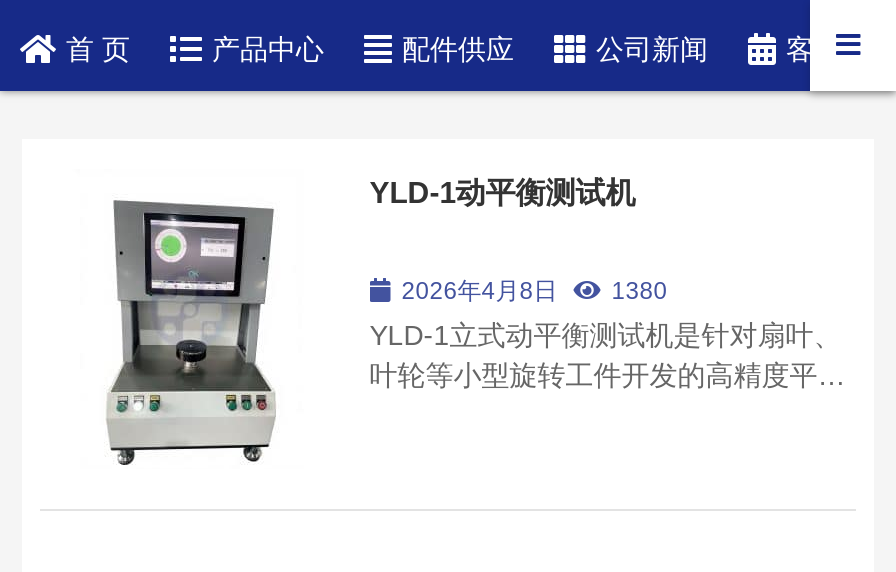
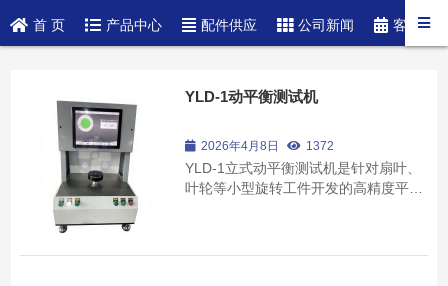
[401,277,667,305] 2026年4月8日 1380 -> [201,139,334,153] 2026年4月8日 1372

